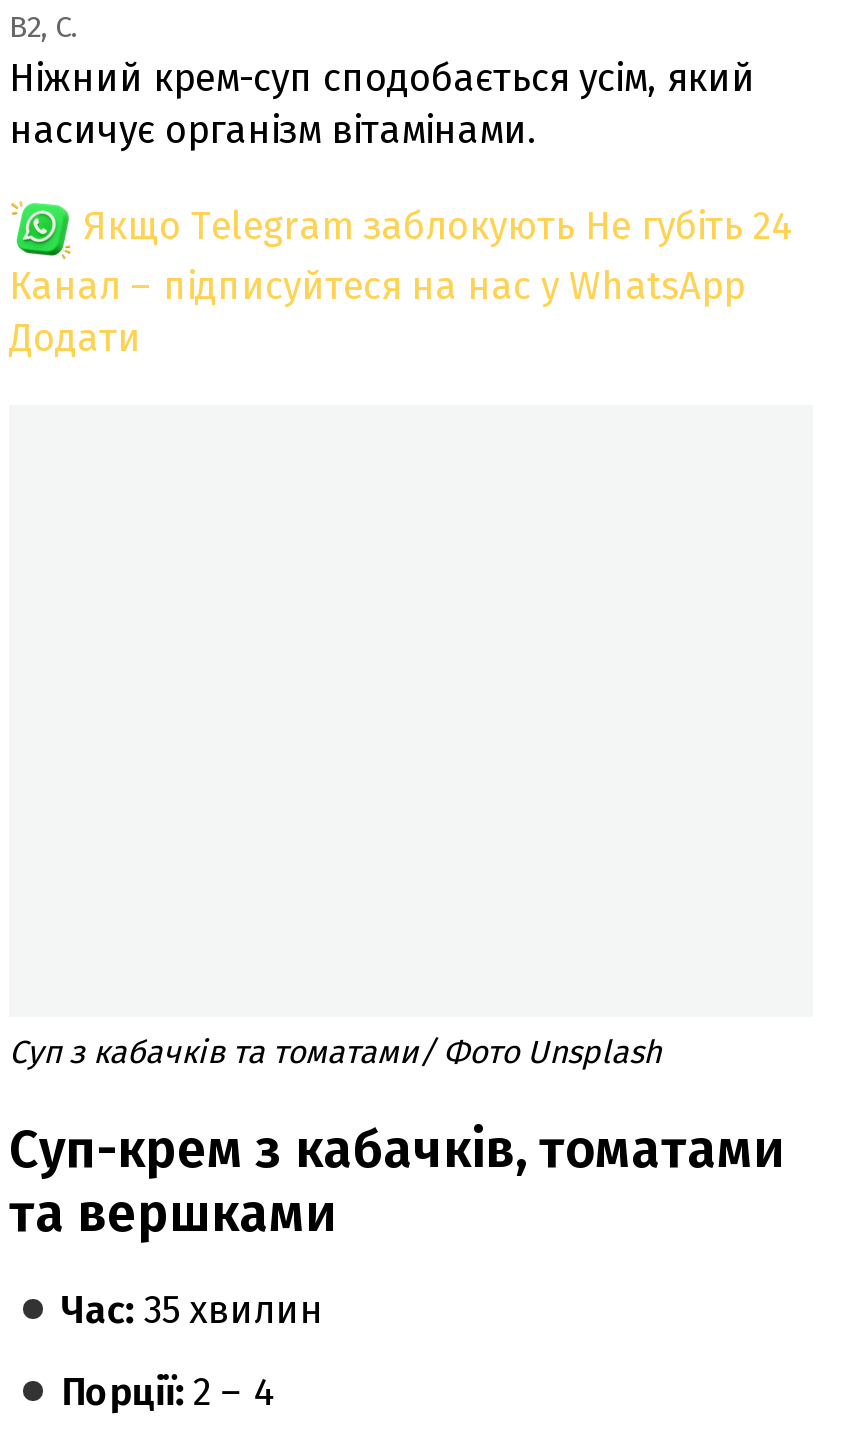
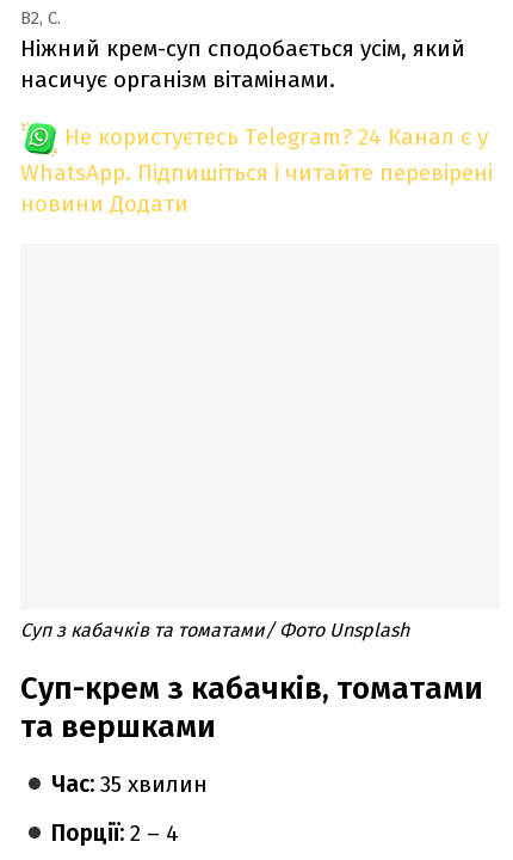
[9,203,793,361] Якщо Telegram заблокують Не губіть 24 | Канал – підписуйтеся на нас у WhatsApp | Додати -> [20,123,493,218] Не користуєтесь Telegram? 24 Канал є у | WhatsApp. Підпишіться і читайте перевірені | новини Додати

